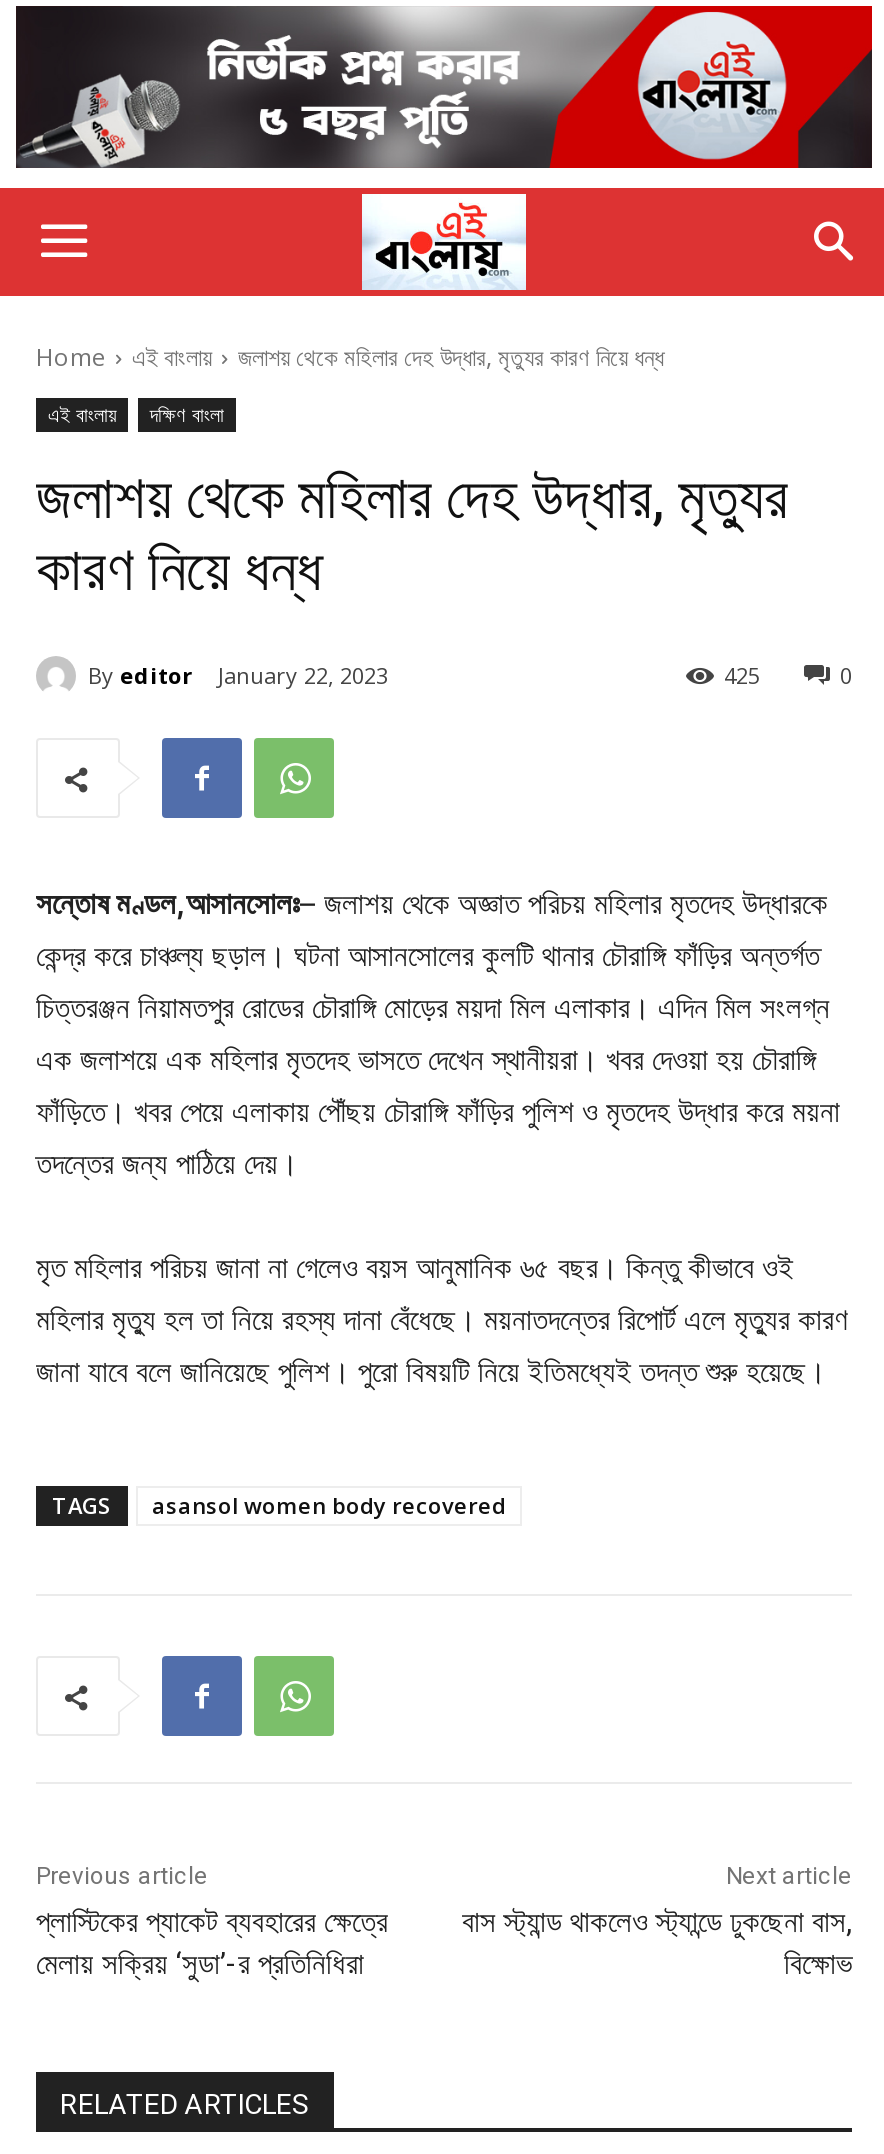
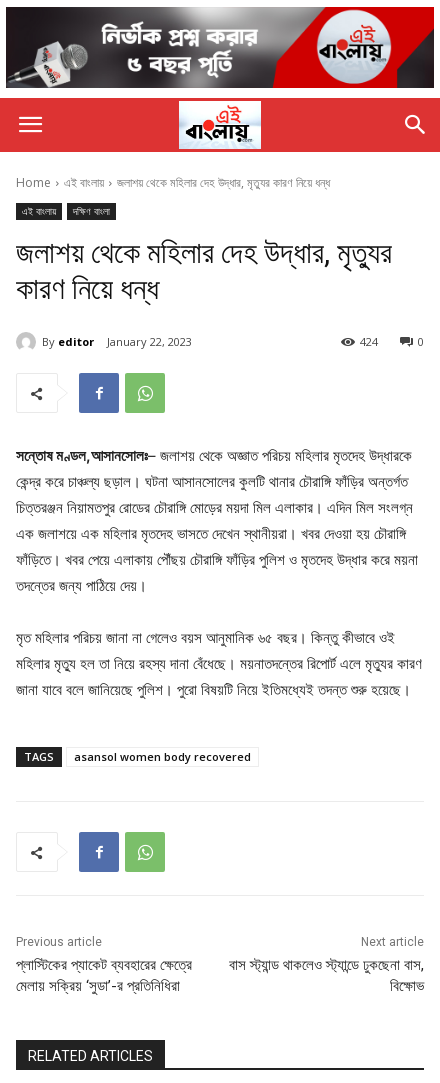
[724,660,760,690] 425 -> [360,334,378,349] 424

